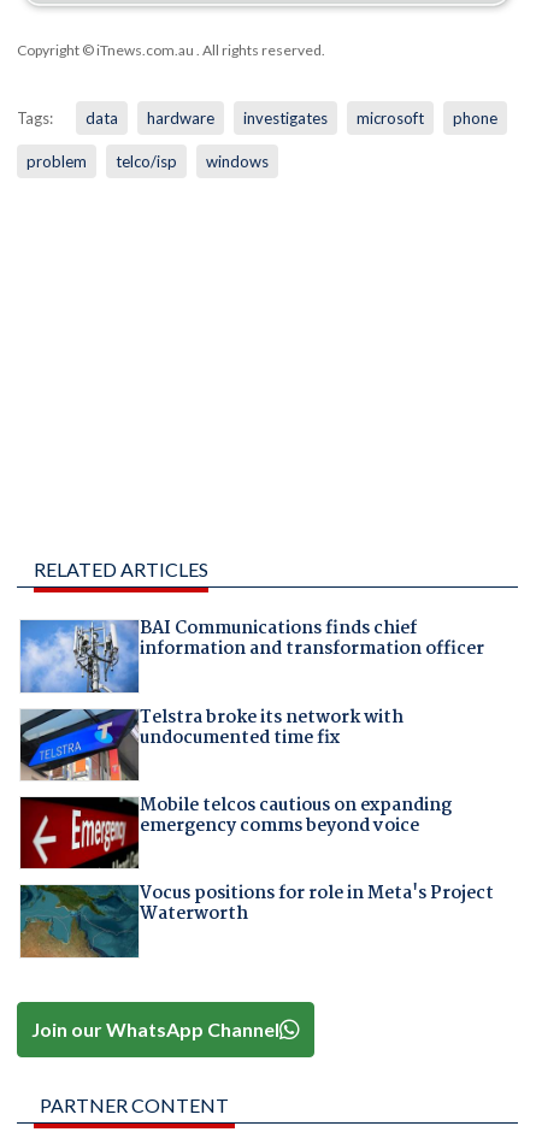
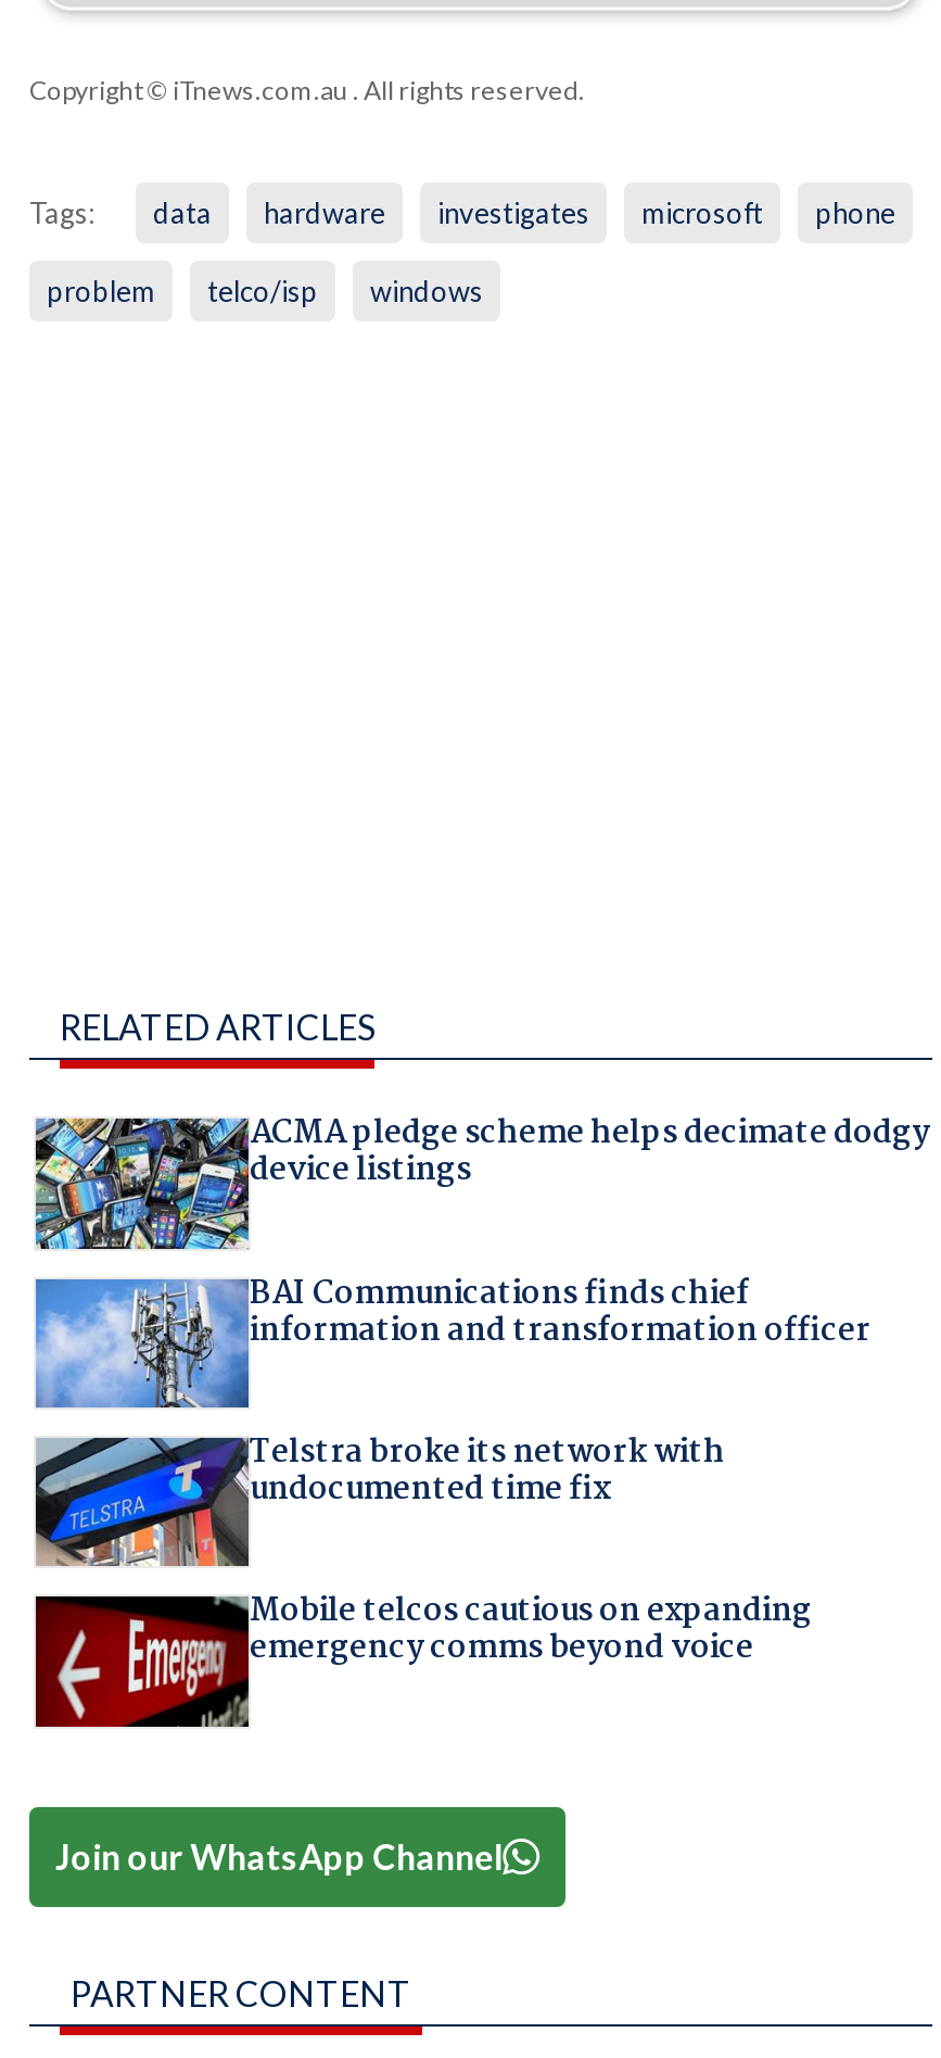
none -> [34,1108,929,1251] [image] | ACMA pledge scheme helps decimate dodgy | device listings
moved [19,614,484,840] -> [34,1267,870,1675]: [image] | BAI Communications finds chief | information and transformation officer | Telstra broke its network with | undocumented time fix | Mobile telcos cautious on expanding | emergency comms beyond voice
[19,879,493,959] [image] | Vocus positions for role in Meta's Project | Waterworth -> none

